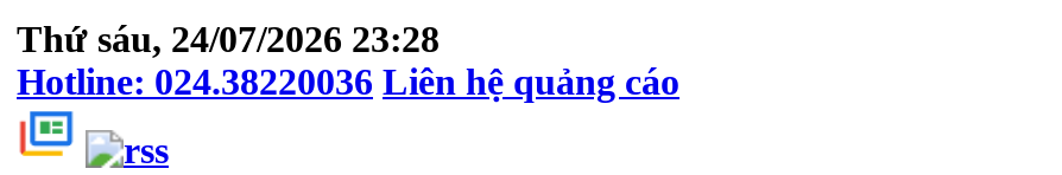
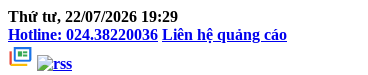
[17,19,440,59] Thứ sáu, 24/07/2026 23:28 -> [8,8,178,25] Thứ tư, 22/07/2026 19:29

